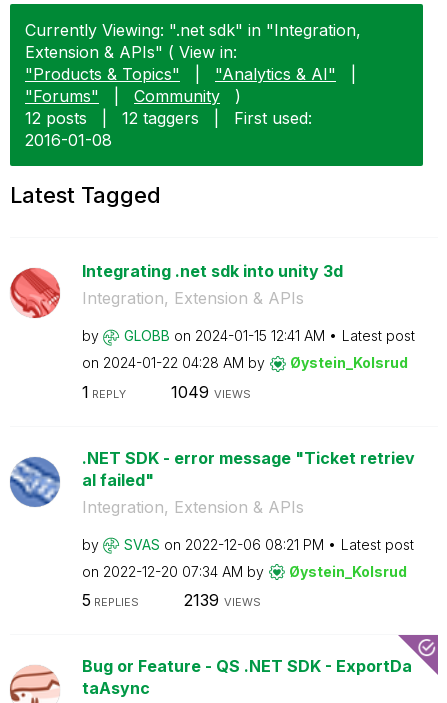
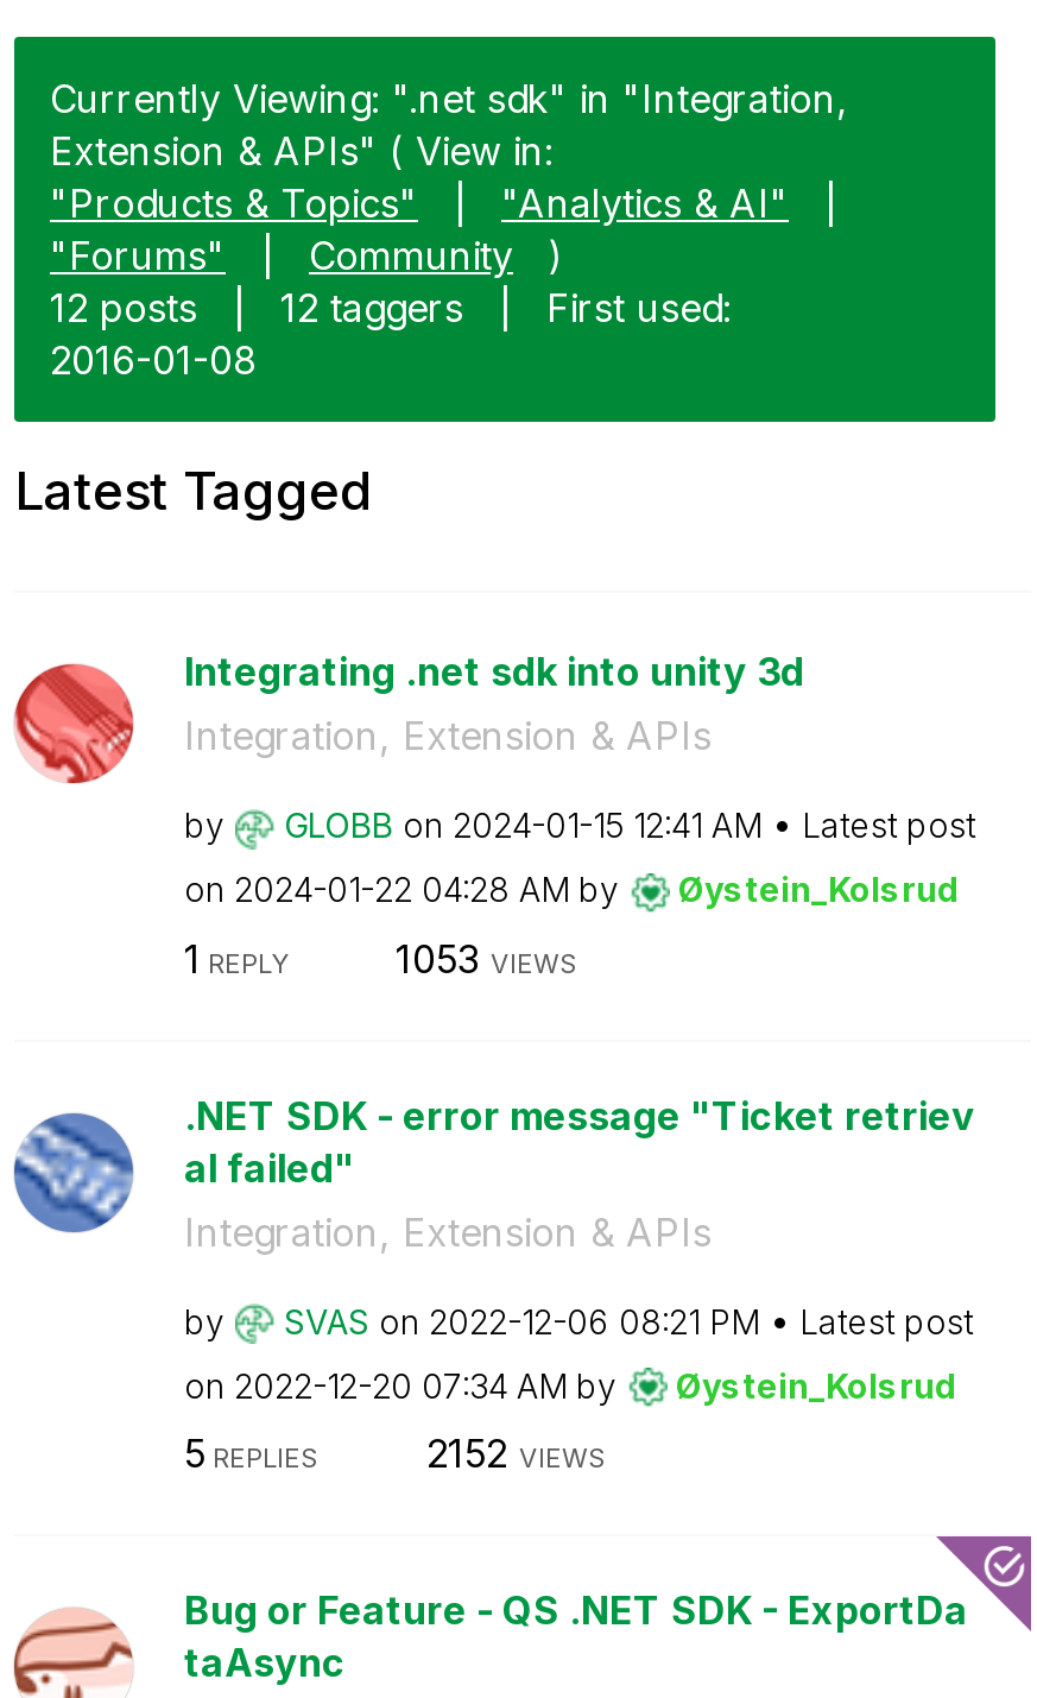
[170,381,250,401] 1049 VIEWS -> [396,934,578,981] 1053 VIEWS
[183,590,260,610] 2139 VIEWS -> [426,1429,607,1477] 2152 VIEWS

